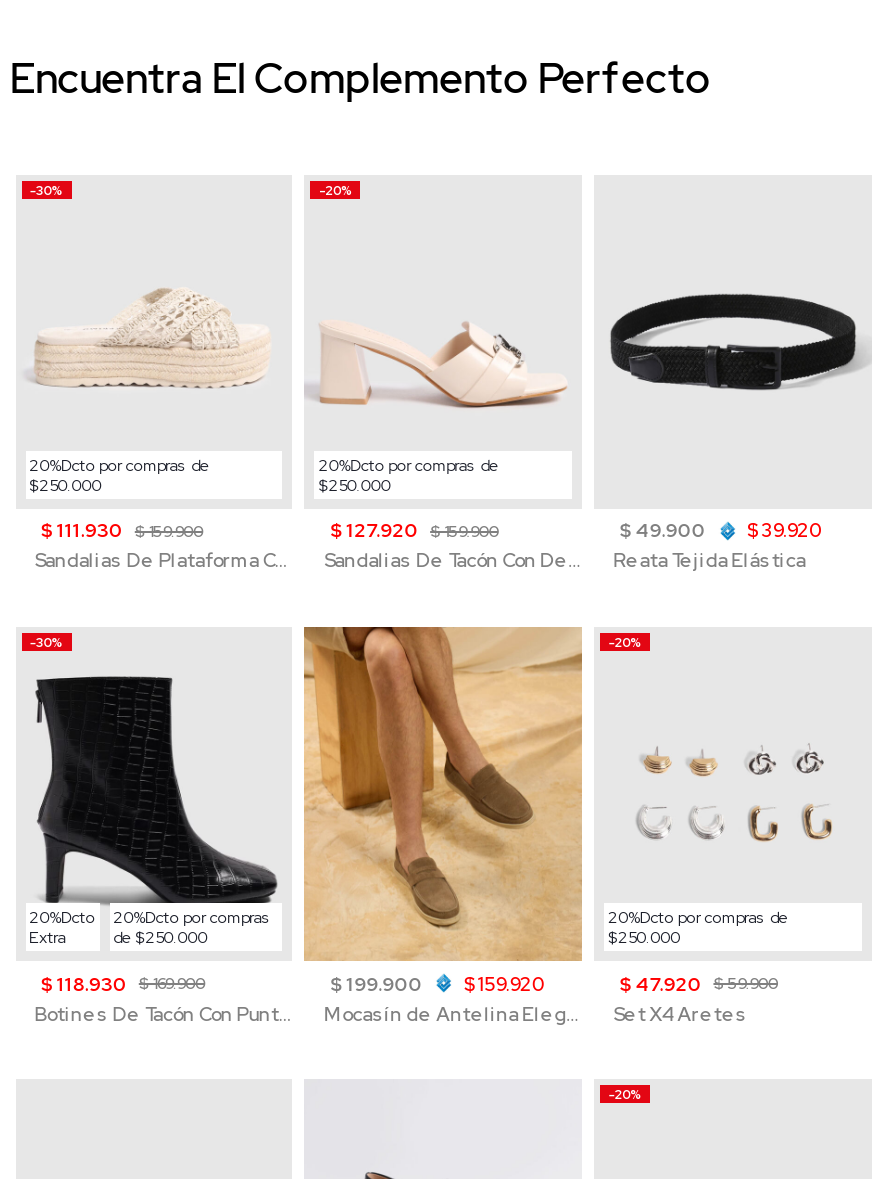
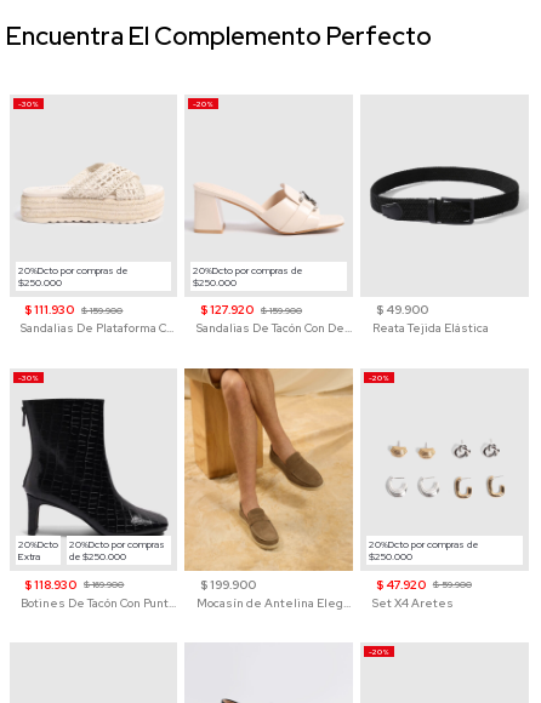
[747,518,821,544] $ 39.920 -> none
[464,970,544,996] $ 159.920 -> none

